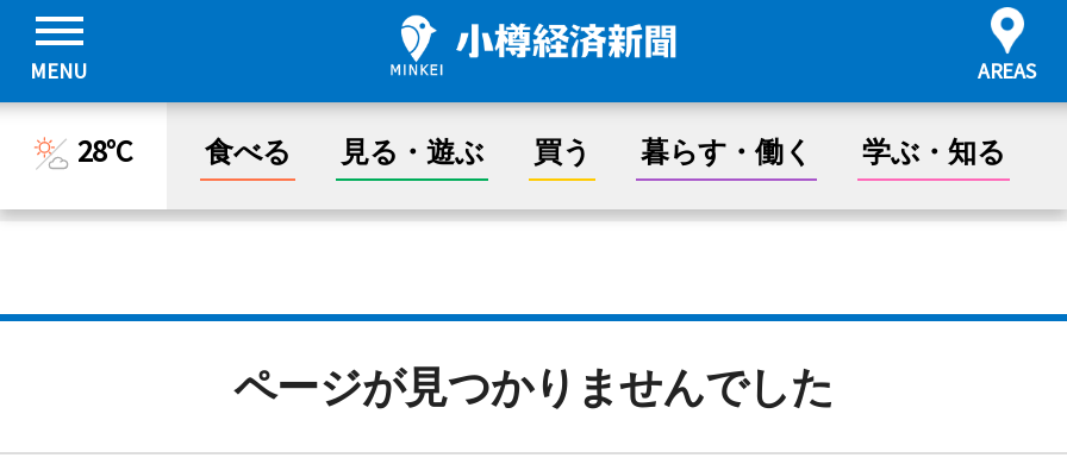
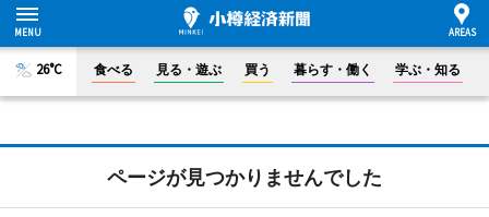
[77,132,1005,173] 28°C 食べる 見る・遊ぶ 買う 暮らす・働く 学ぶ・知る -> [35,61,461,79] 26°C 食べる 見る・遊ぶ 買う 暮らす・働く 学ぶ・知る

